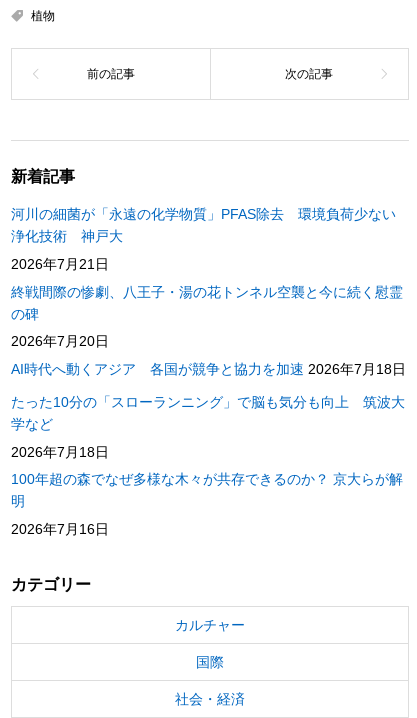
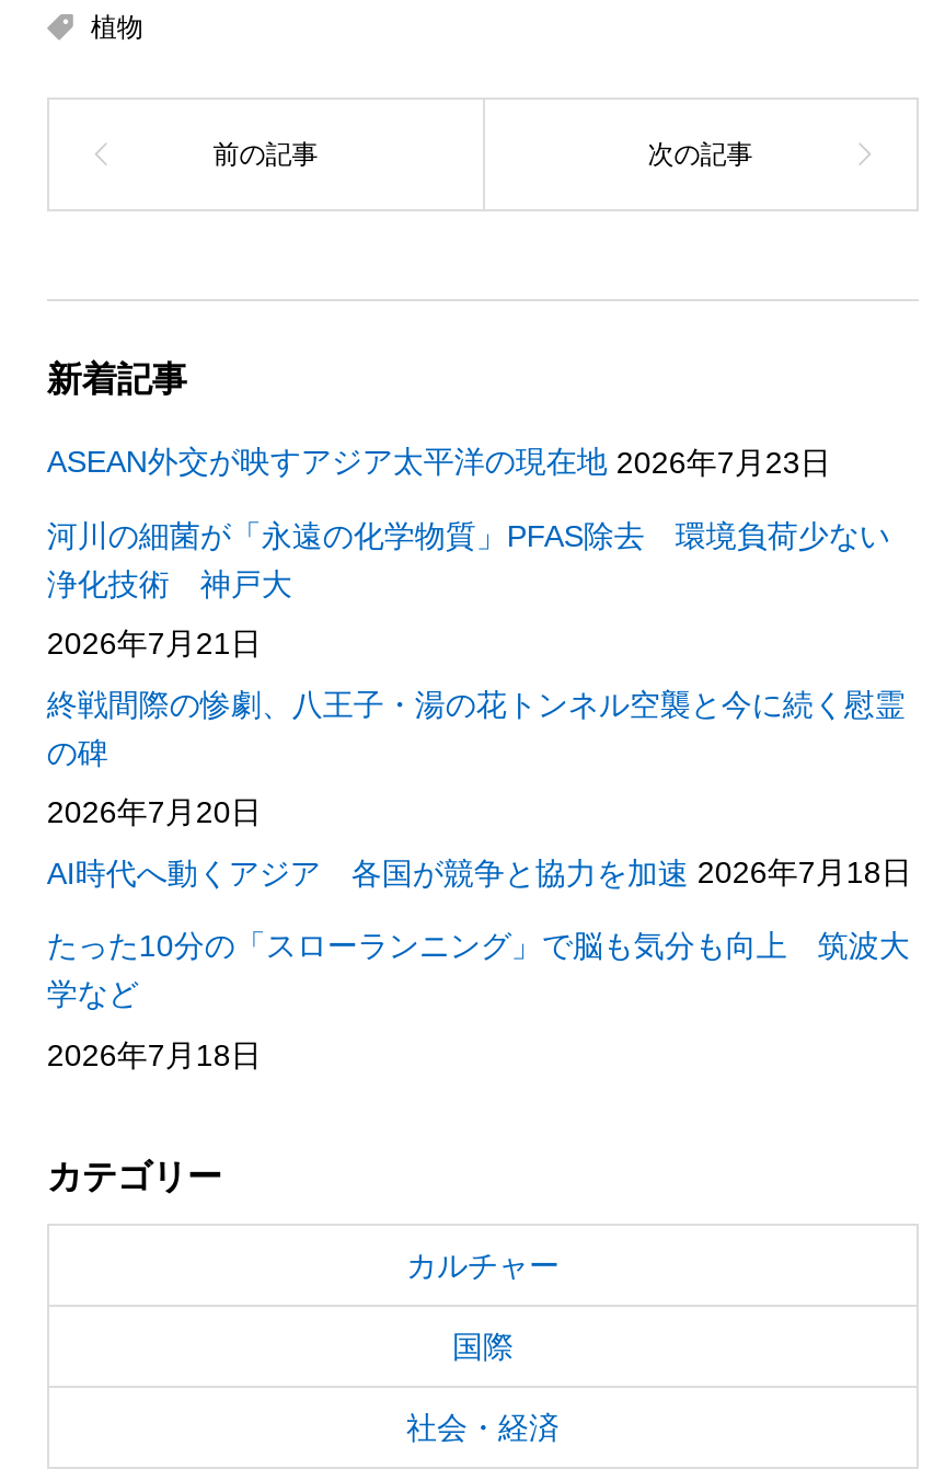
none -> [47,445,831,480] ASEAN外交が映すアジア太平洋の現在地 2026年7月23日
moved [11,206,406,460] -> [47,517,912,1072]: 河川の細菌が「永遠の化学物質」PFAS除去 環境負荷少ない | 浄化技術 神戸大 | 2026年7月21日 | ... | 学など | 2026年7月18日
[11,471,403,537] 100年超の森でなぜ多様な木々が共存できるのか？ 京大らが解 | 明 | 2026年7月16日 -> none

